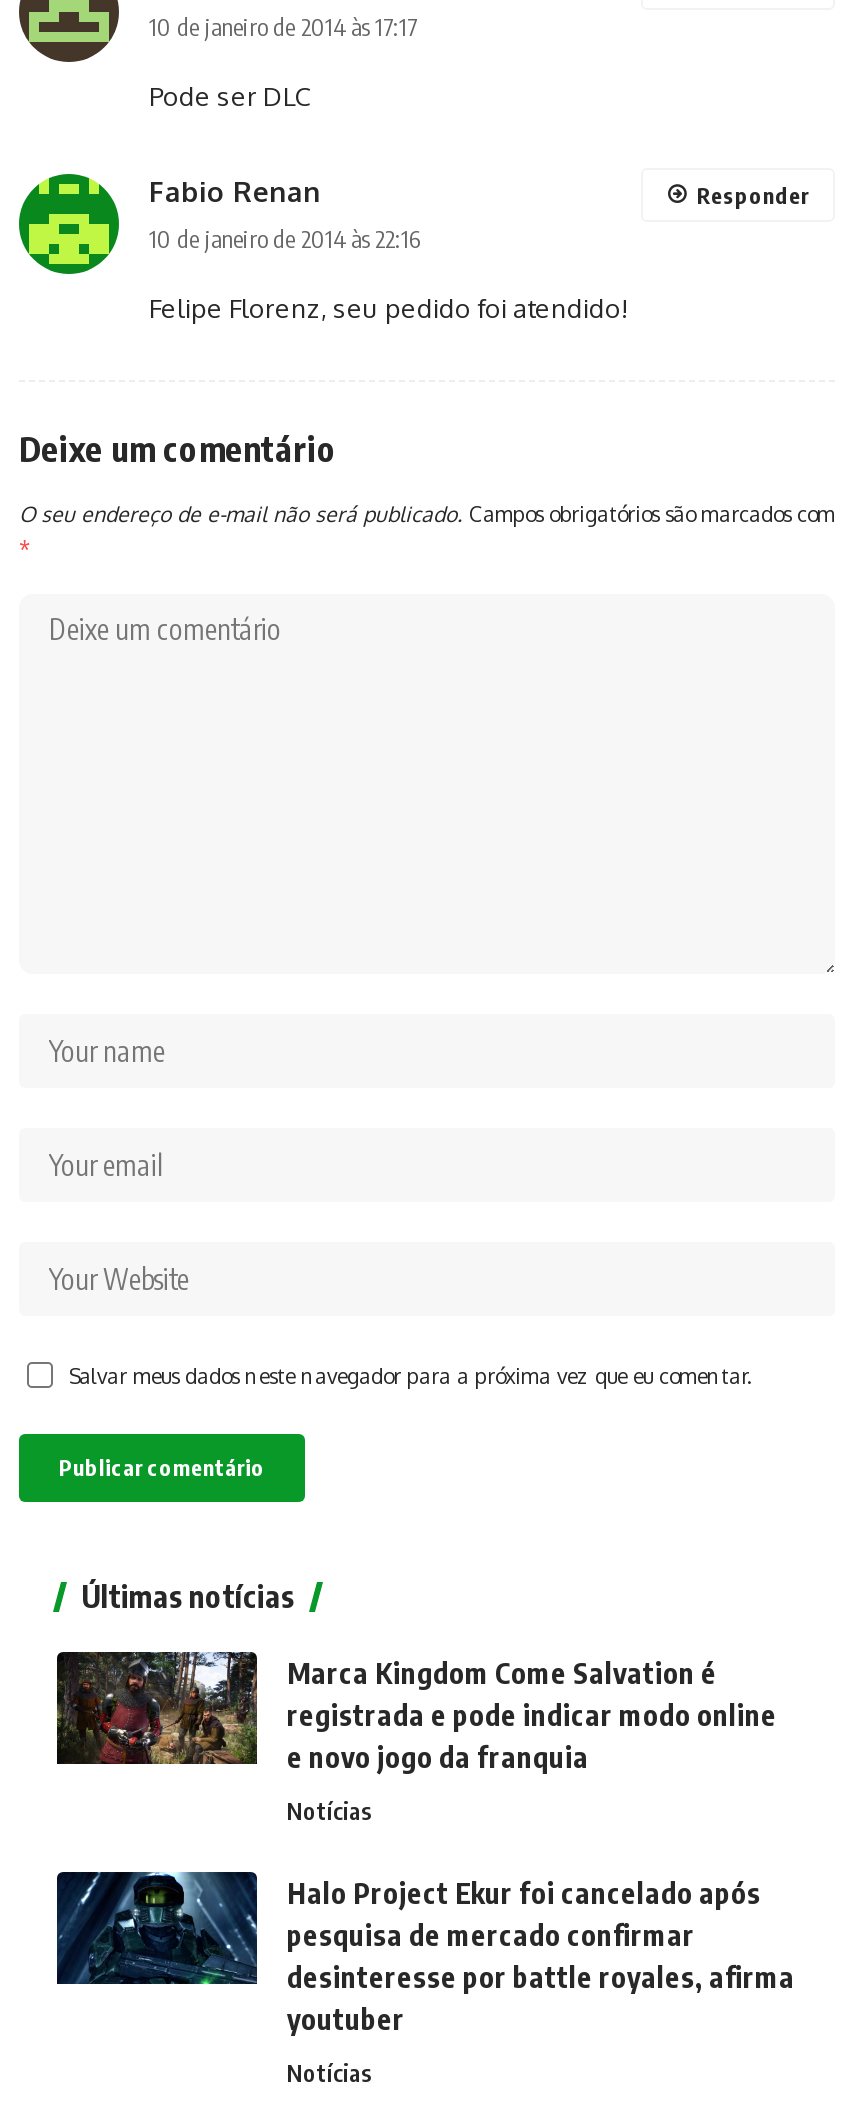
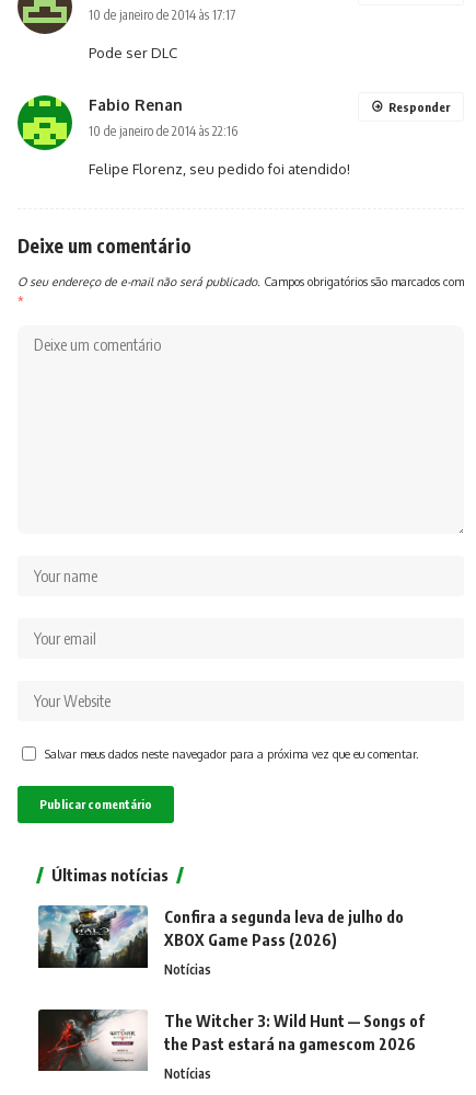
[55,1650,777,1774] [image] | Marca Kingdom Come Salvation é | registrada e pode indicar modo online | e novo jogo da franquia -> [37,904,404,969] [image] | Confira a segunda leva de julho do | XBOX Game Pass (2026)
[55,1870,795,2036] [image] | Halo Project Ekur foi cancelado após | pesquisa de mercado confirmar | desinteresse por battle royales, afirma | youtuber -> [37,1003,425,1072] [image] | The Witcher 3: Wild Hunt — Songs of | the Past estará na gamescom 2026

